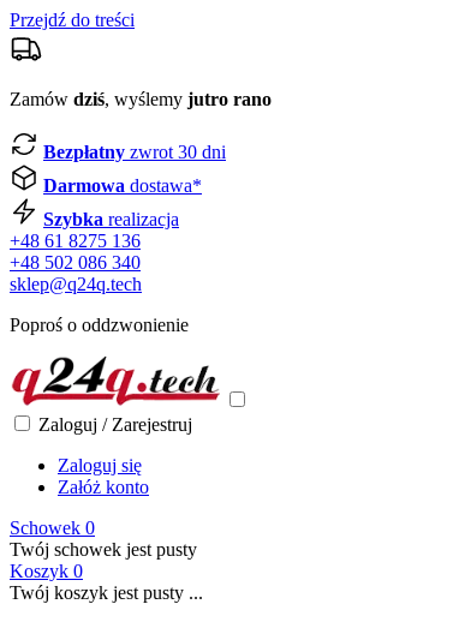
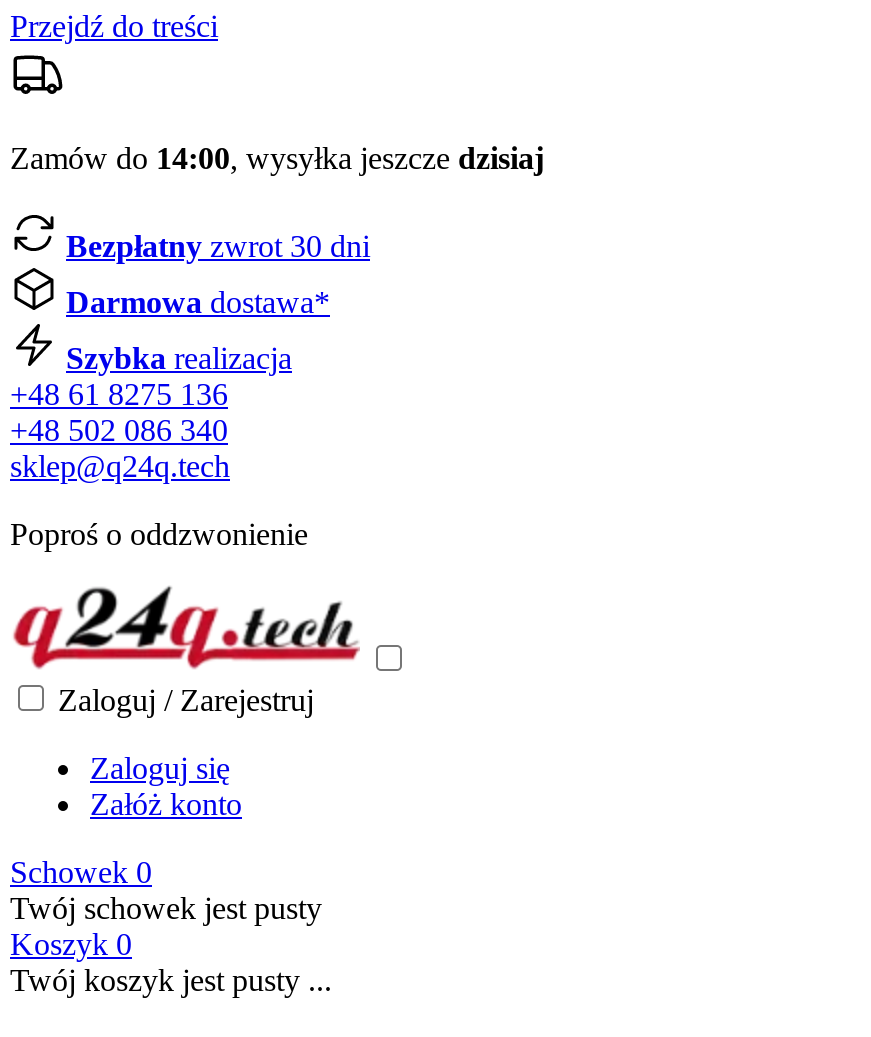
[10,89,272,109] Zamów dziś, wyślemy jutro rano -> [10,141,544,175] Zamów do 14:00, wysyłka jeszcze dzisiaj

